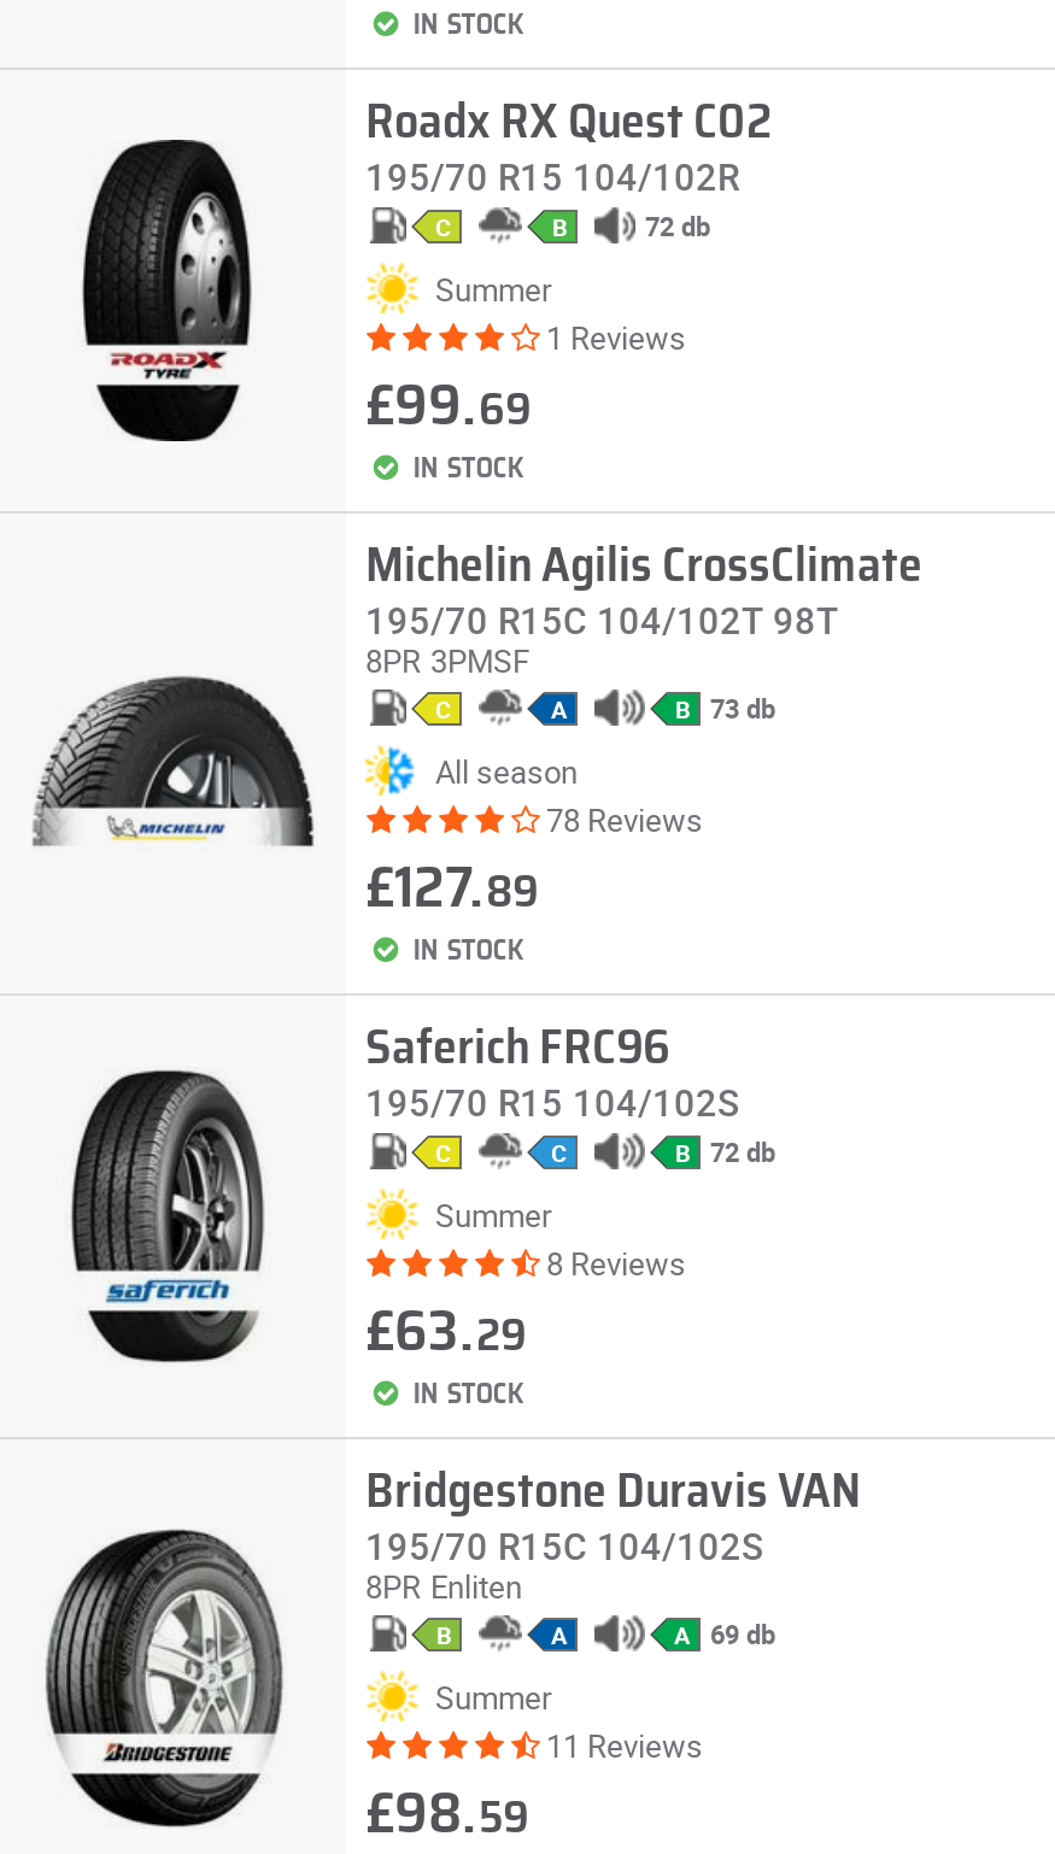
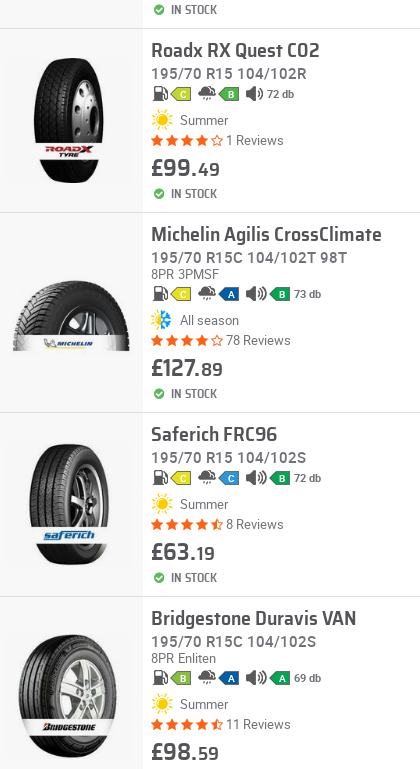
[365,379,532,436] £99.69 -> [151,157,220,181] £99.49
[365,1304,527,1362] £63.29 -> [151,541,215,565] £63.19

